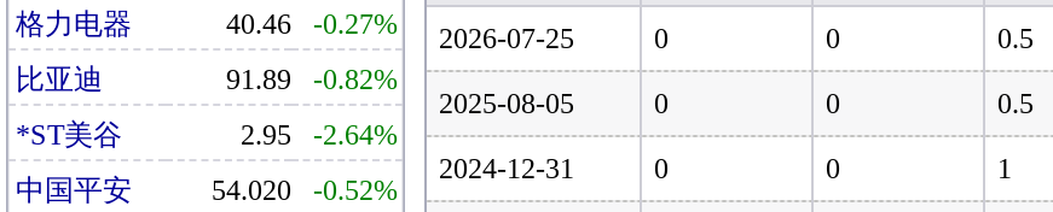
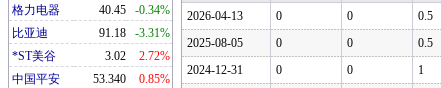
[226,7,291,41] 40.46 -> [99,3,126,17] 40.45
[313,7,398,41] -0.27% -> [135,3,170,17] -0.34%
[439,22,574,55] 2026-07-25 -> [187,9,243,23] 2026-04-13
[226,63,291,96] 91.89 -> [99,26,126,40] 91.18
[313,63,398,96] -0.82% -> [135,26,170,40] -3.31%
[241,118,291,152] 2.95 -> [105,49,126,63] 3.02
[313,118,398,152] -2.64% -> [139,49,170,63] 2.72%
[212,173,291,207] 54.020 -> [93,72,126,86] 53.340
[313,173,398,207] -0.52% -> [139,72,170,86] 0.85%

